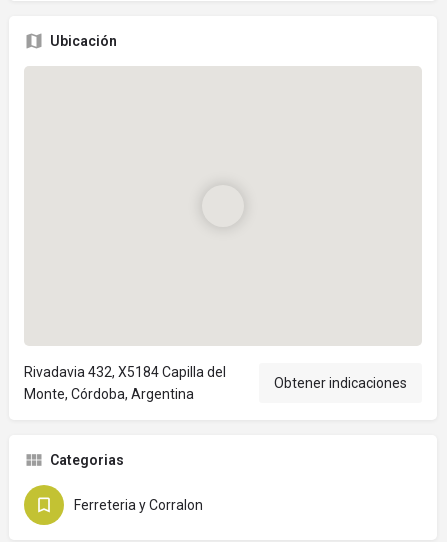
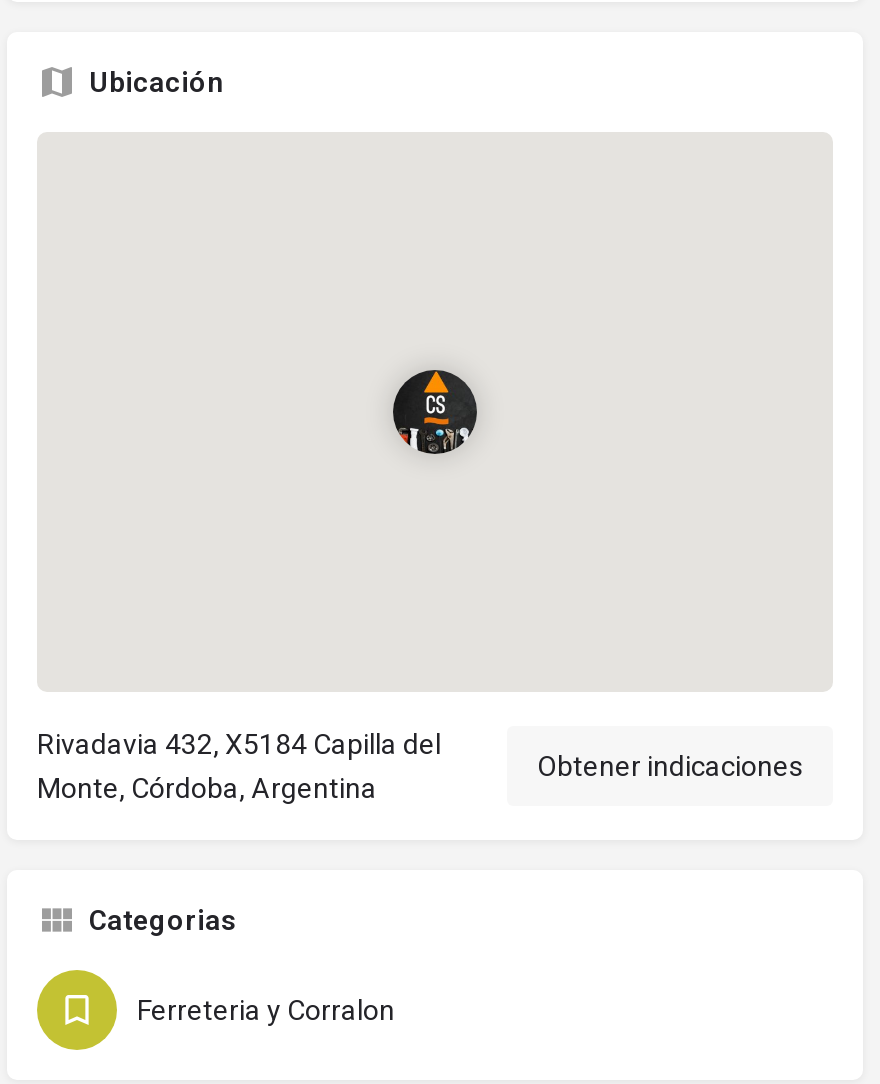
none -> [391,368,479,456] [image]

